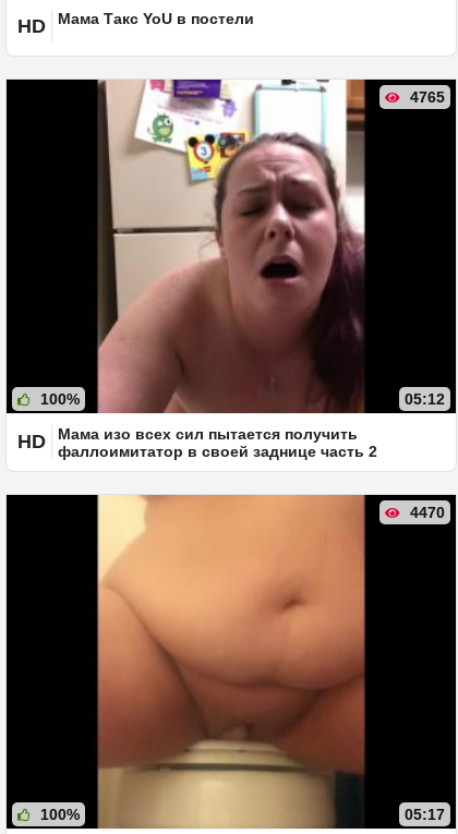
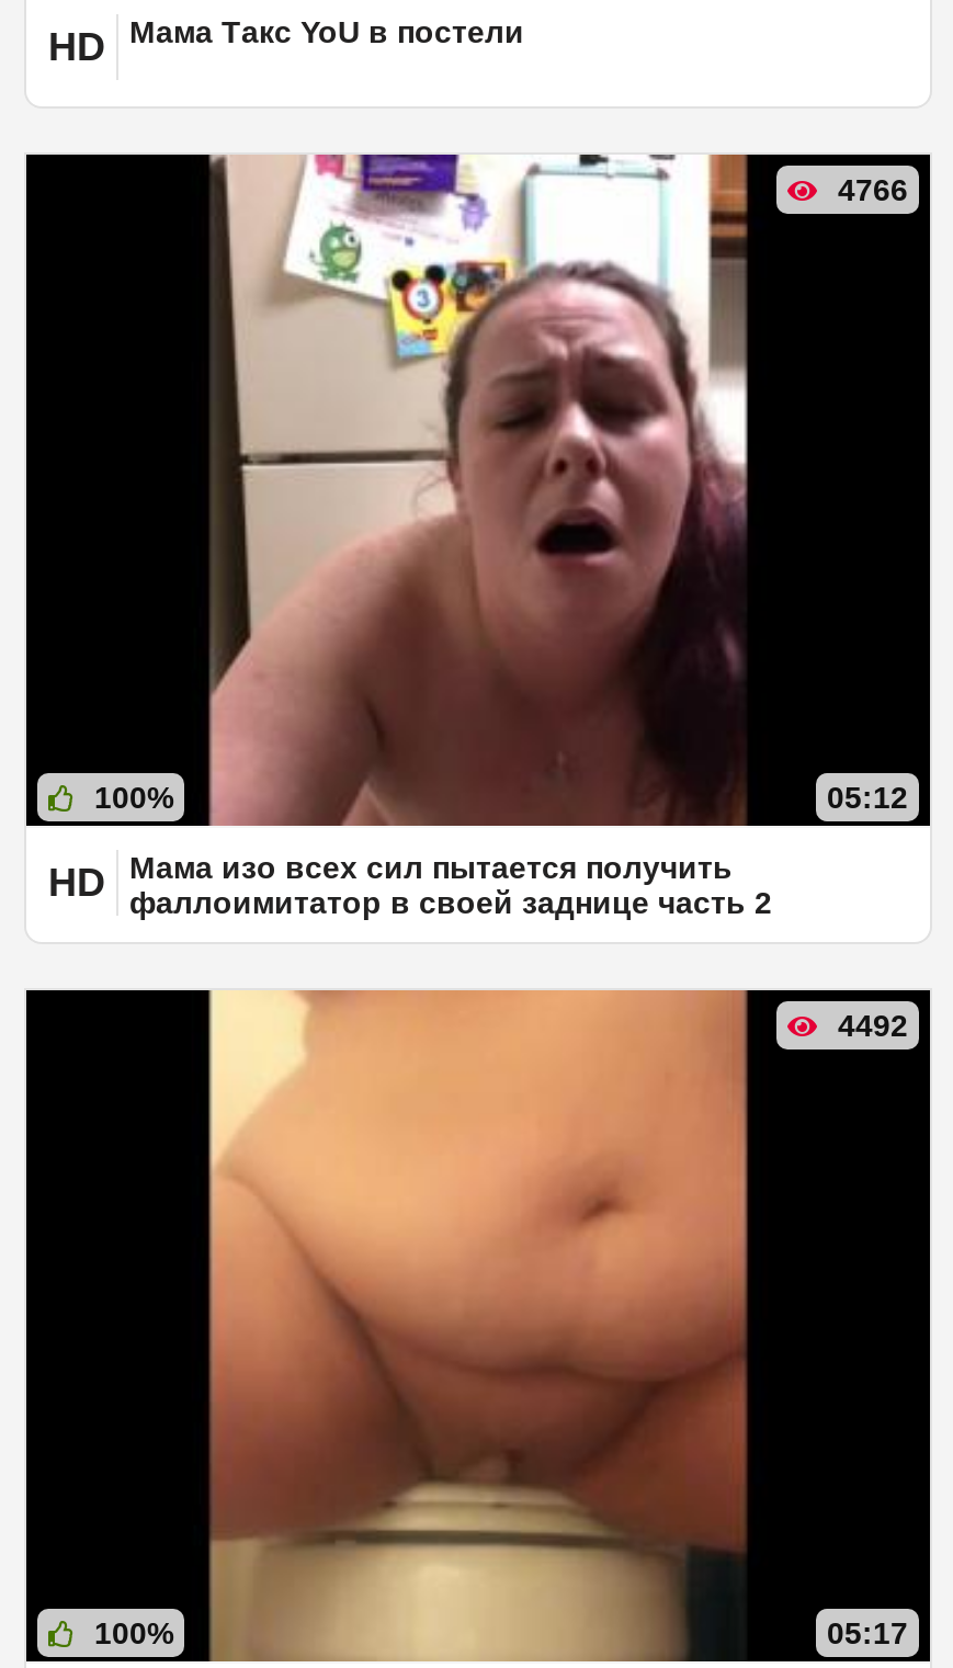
[406,88,445,105] 4765 -> [829,171,908,206] 4766
[406,504,445,521] 4470 -> [829,1008,908,1043] 4492

